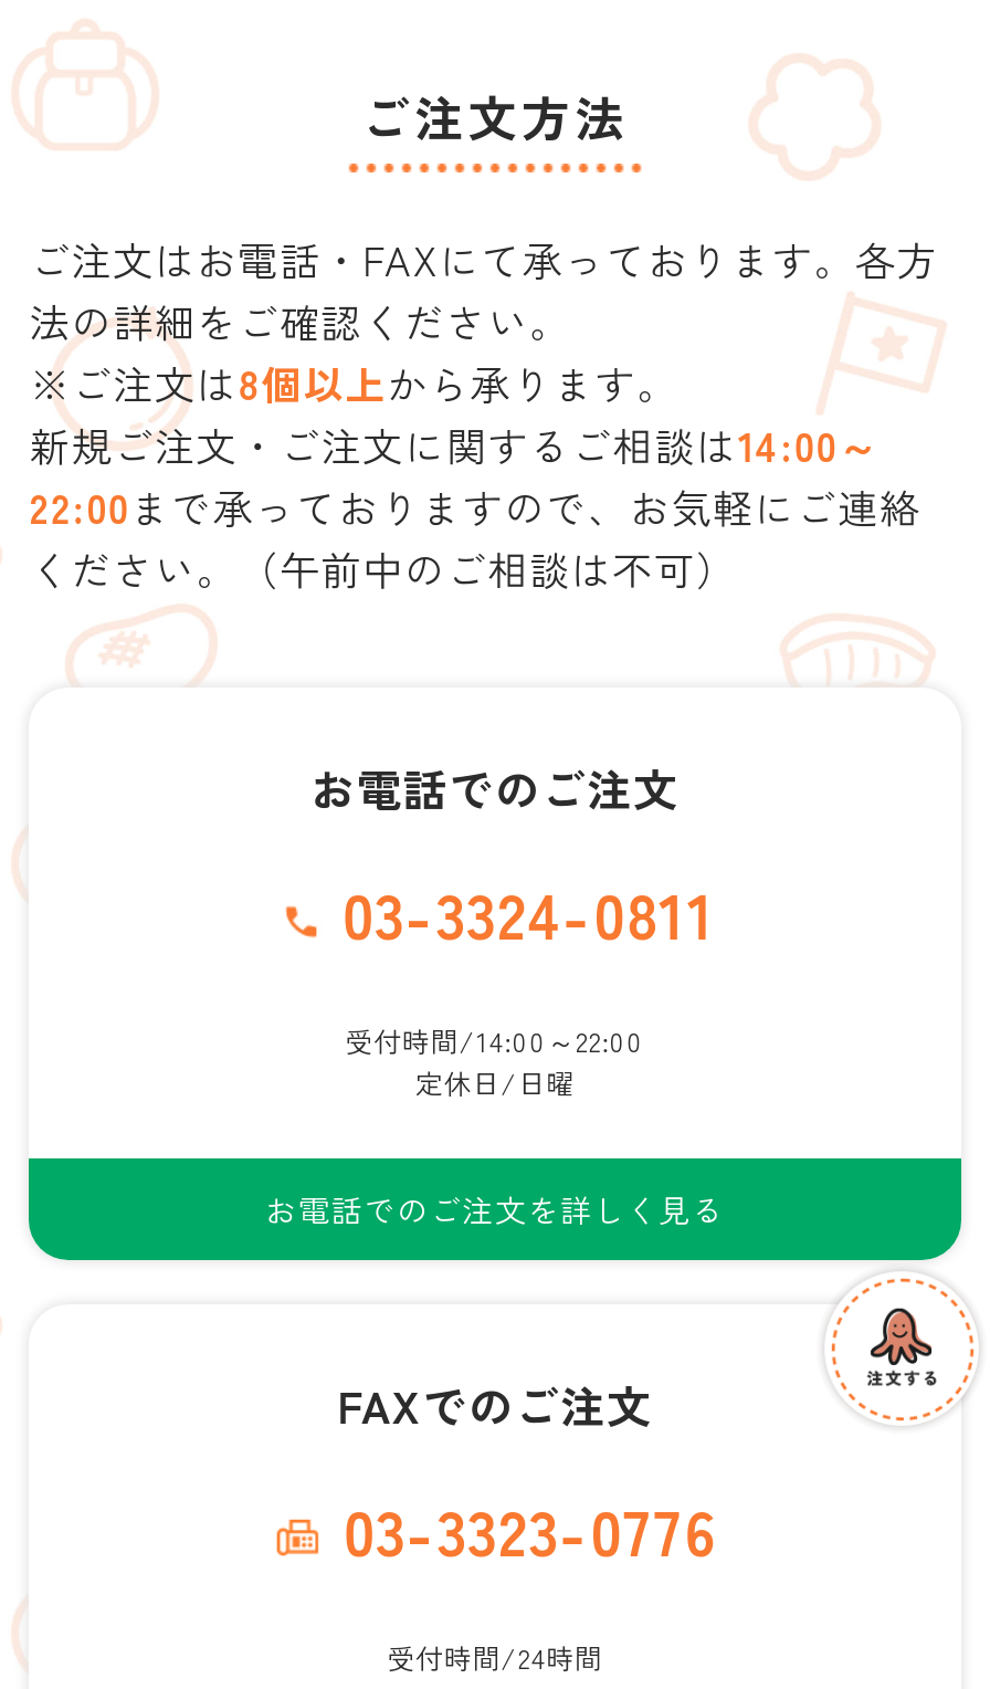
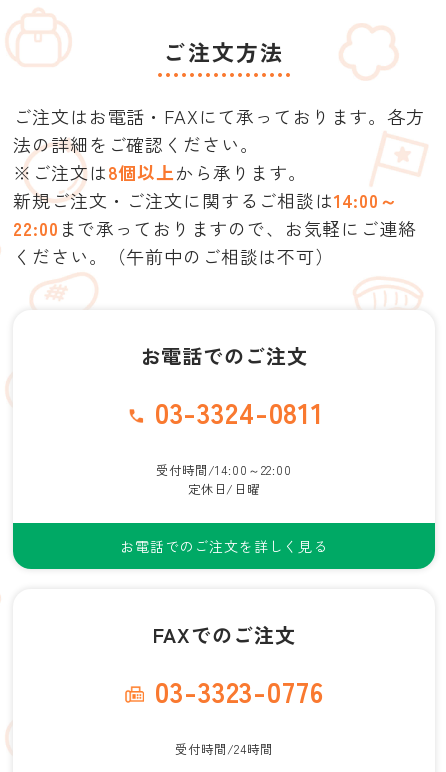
[829,1276,977,1424] [image] -> none

